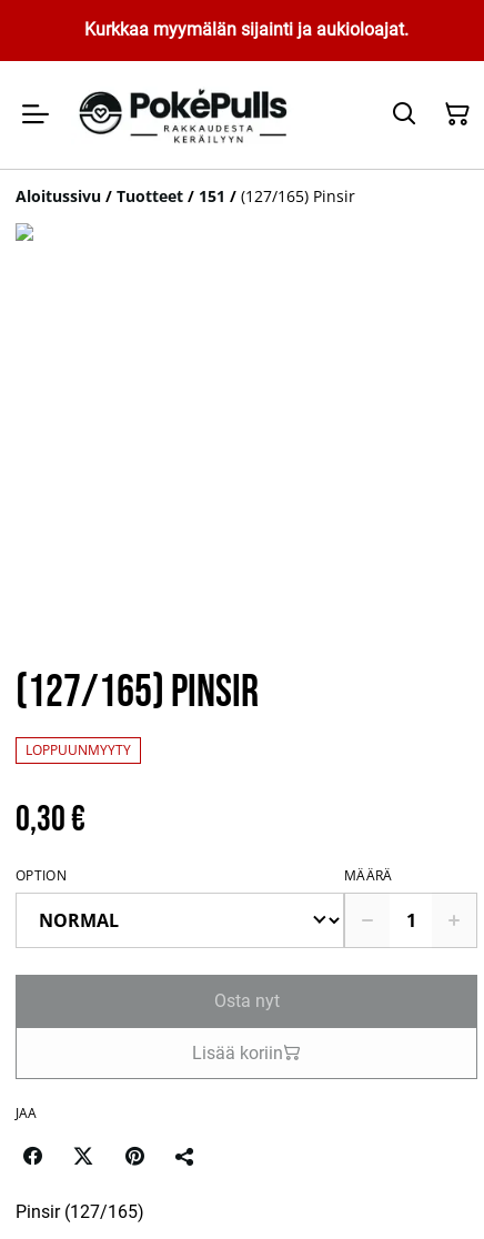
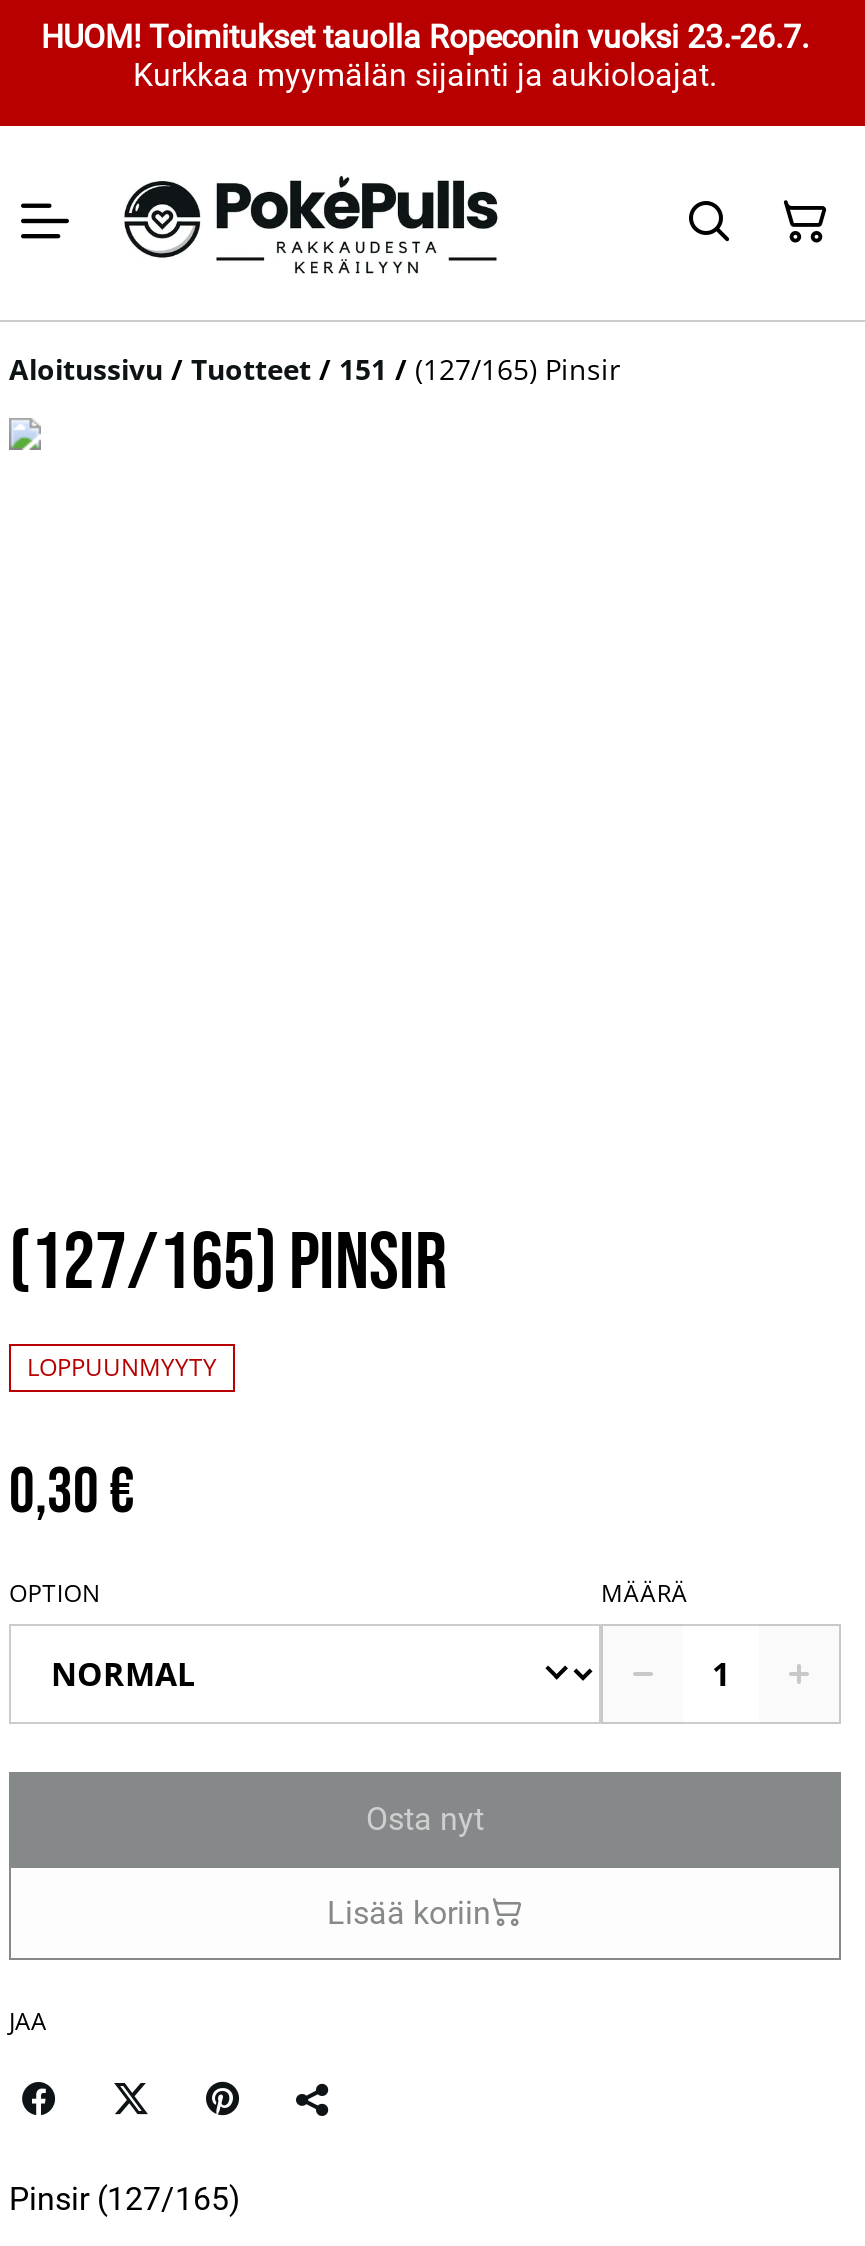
none -> [41,18,809,56] HUOM! Toimitukset tauolla Ropeconin vuoksi 23.-26.7.

